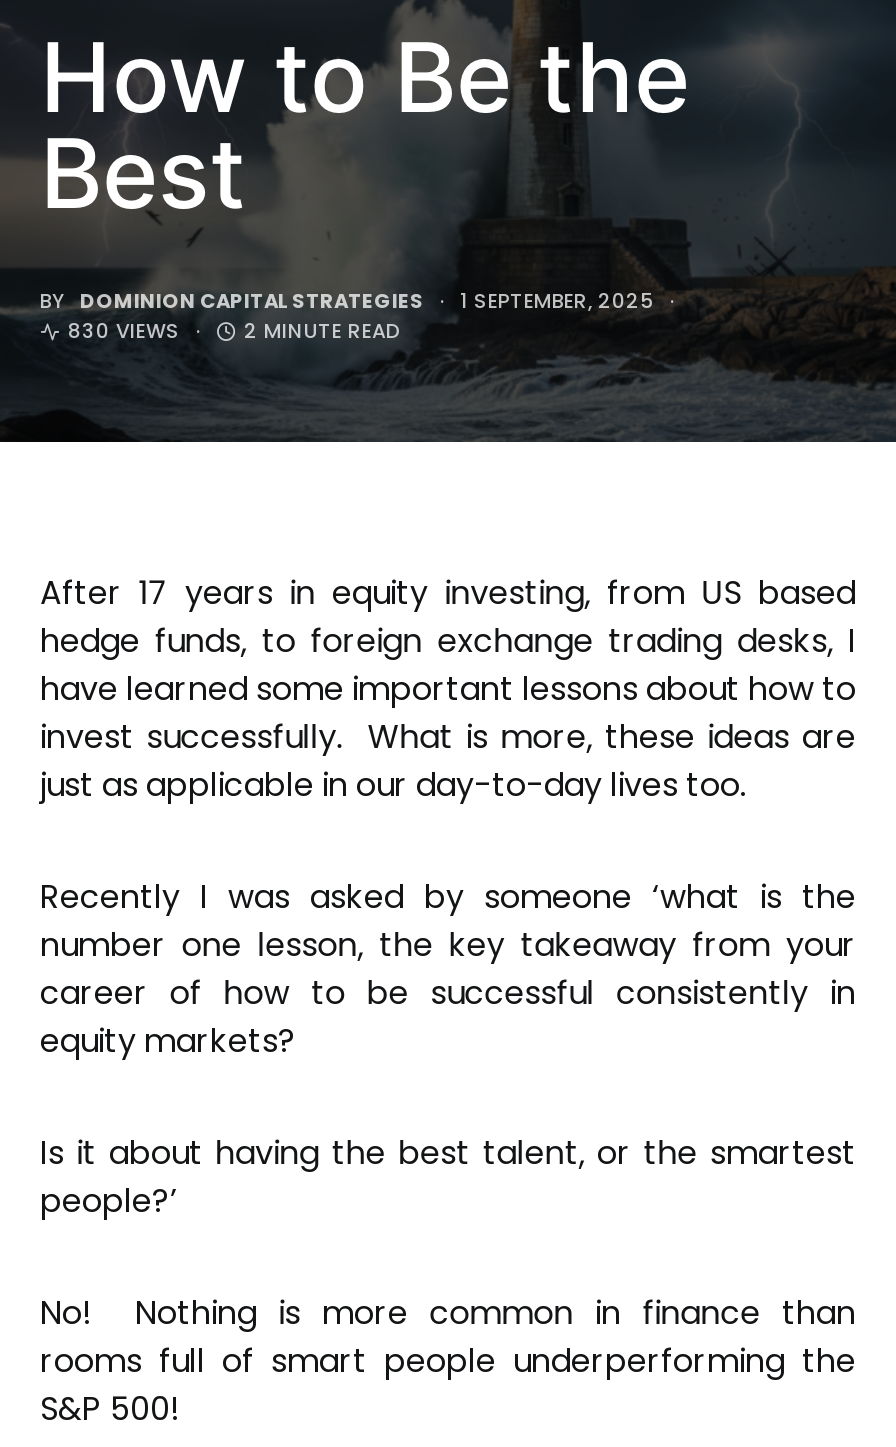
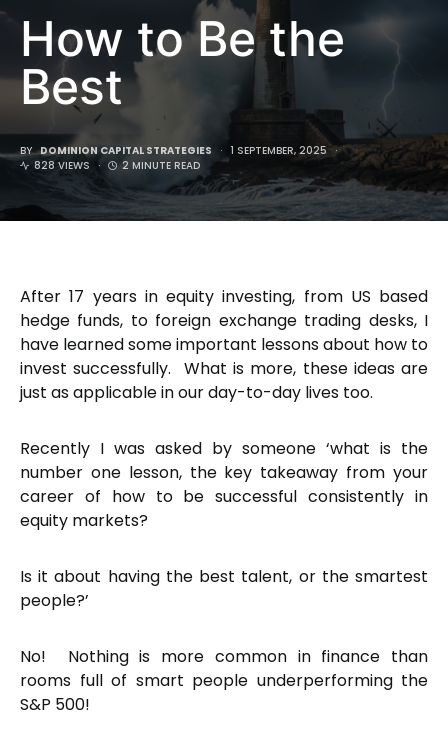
[68,316,180,346] 830 VIEWS -> [34,158,90,173] 828 VIEWS

